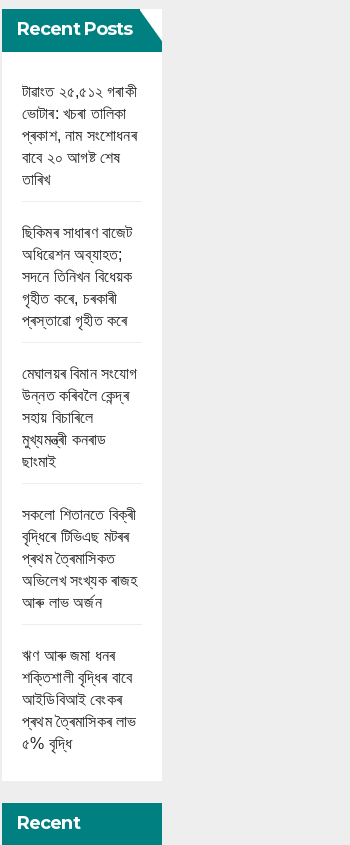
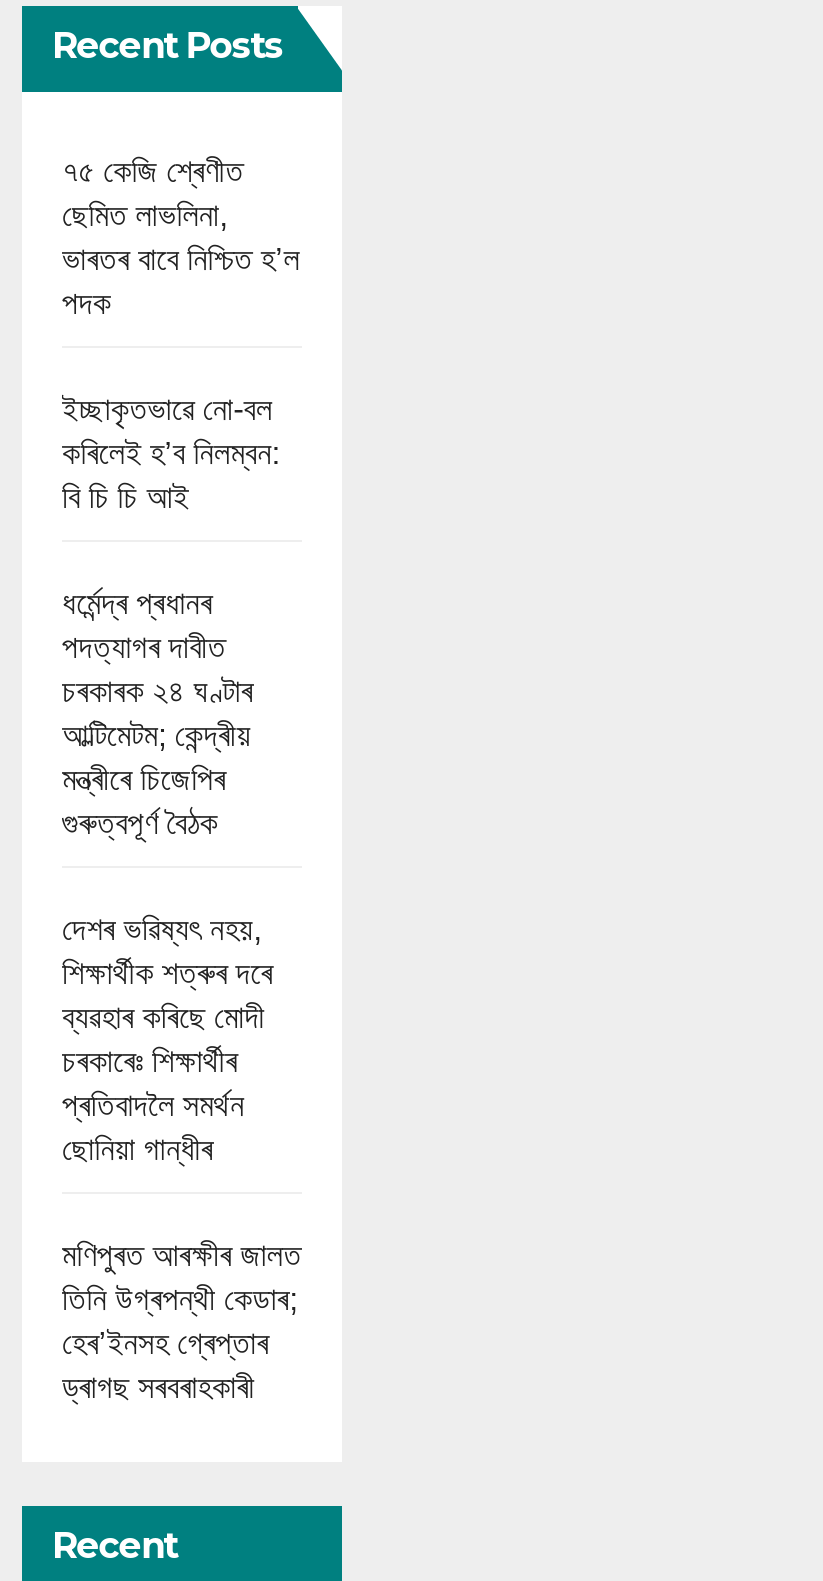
[22,83,137,188] টাৱাংত ২৫,৫১২ গৰাকী | ভোটাৰ: খচৰা তালিকা | প্ৰকাশ, নাম সংশোধনৰ | বাবে ২০ আগষ্ট শেষ | তাৰিখ -> [62,153,300,319] ৭৫ কেজি শ্ৰেণীত | ছেমিত লাভলিনা, | ভাৰতৰ বাবে নিশ্চিত হ’ল | পদক
[22,224,133,329] ছিকিমৰ সাধাৰণ বাজেট | অধিৱেশন অব্যাহত; | সদনে তিনিখন বিধেয়ক | গৃহীত কৰে, চৰকাৰী | প্ৰস্তাৱো গৃহীত কৰে -> [62,391,280,513] ইচ্ছাকৃতভাৱে নো-বল | কৰিলেই হ’ব নিলম্বন: | বি চি চি আই
[22,365,138,470] মেঘালয়ৰ বিমান সংযোগ | উন্নত কৰিবলৈ কেন্দ্ৰ | সহায় বিচাৰিলে | মুখ্যমন্ত্ৰী কনৰাড | ছাংমাই -> [62,585,253,839] ধৰ্মেন্দ্ৰ প্ৰধানৰ | পদত্যাগৰ দাবীত | চৰকাৰক ২৪ ঘণ্টাৰ | আল্টিমেটম; কেন্দ্ৰীয় | মন্ত্ৰীৰে চিজেপিৰ | গুৰুত্বপূৰ্ণ বৈঠক
[22,506,138,611] সকলো শিতানতে বিক্ৰী | বৃদ্ধিৰে টিভিএছ মটৰৰ | প্ৰথম ত্ৰৈমাসিকত | অভিলেখ সংখ্যক ৰাজহ | আৰু লাভ অৰ্জন -> [62,911,273,1165] দেশৰ ভৱিষ্যৎ নহয়, | শিক্ষাৰ্থীক শত্ৰুৰ দৰে | ব্যৱহাৰ কৰিছে মোদী | চৰকাৰেঃ শিক্ষাৰ্থীৰ | প্ৰতিবাদলৈ সমৰ্থন | ছোনিয়া গান্ধীৰ
[22,647,137,752] ঋণ আৰু জমা ধনৰ | শক্তিশালী বৃদ্ধিৰ বাবে | আইডিবিআই বেংকৰ | প্ৰথম ত্ৰৈমাসিকৰ লাভ | ৫% বৃদ্ধি -> [62,1237,302,1403] মণিপুৰত আৰক্ষীৰ জালত | তিনি উগ্ৰপন্থী কেডাৰ; | হেৰ’ইনসহ গ্ৰেপ্তাৰ | ড্ৰাগছ সৰবৰাহকাৰী

